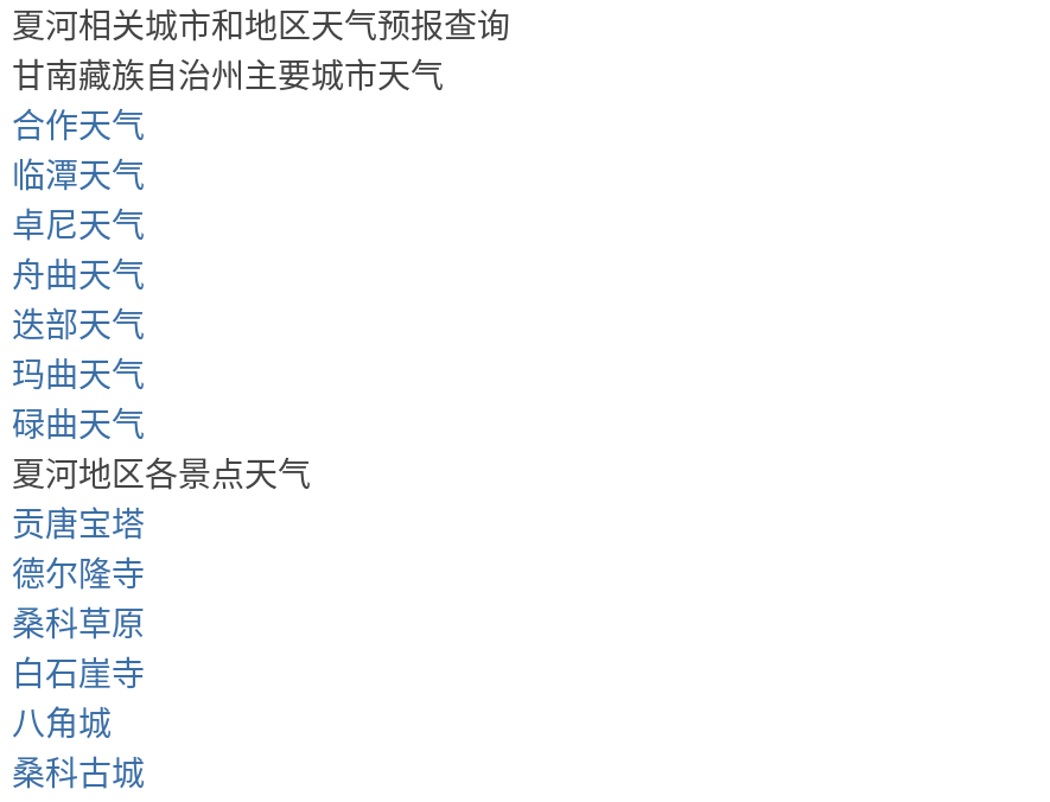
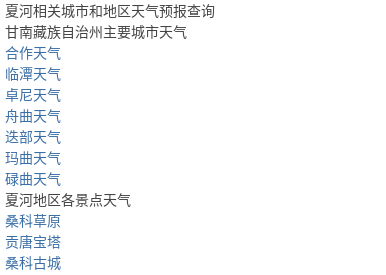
[12,505,145,593] 贡唐宝塔 | 德尔隆寺 -> none
[12,655,145,743] 白石崖寺 | 八角城 -> [5,234,61,250] 贡唐宝塔

